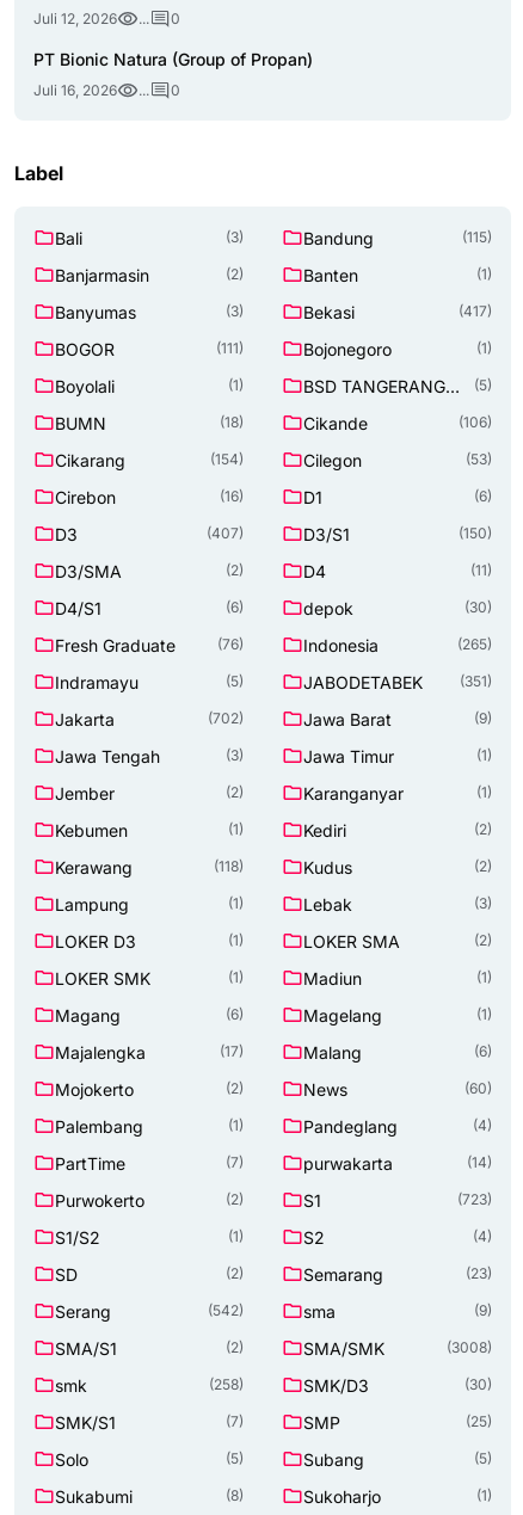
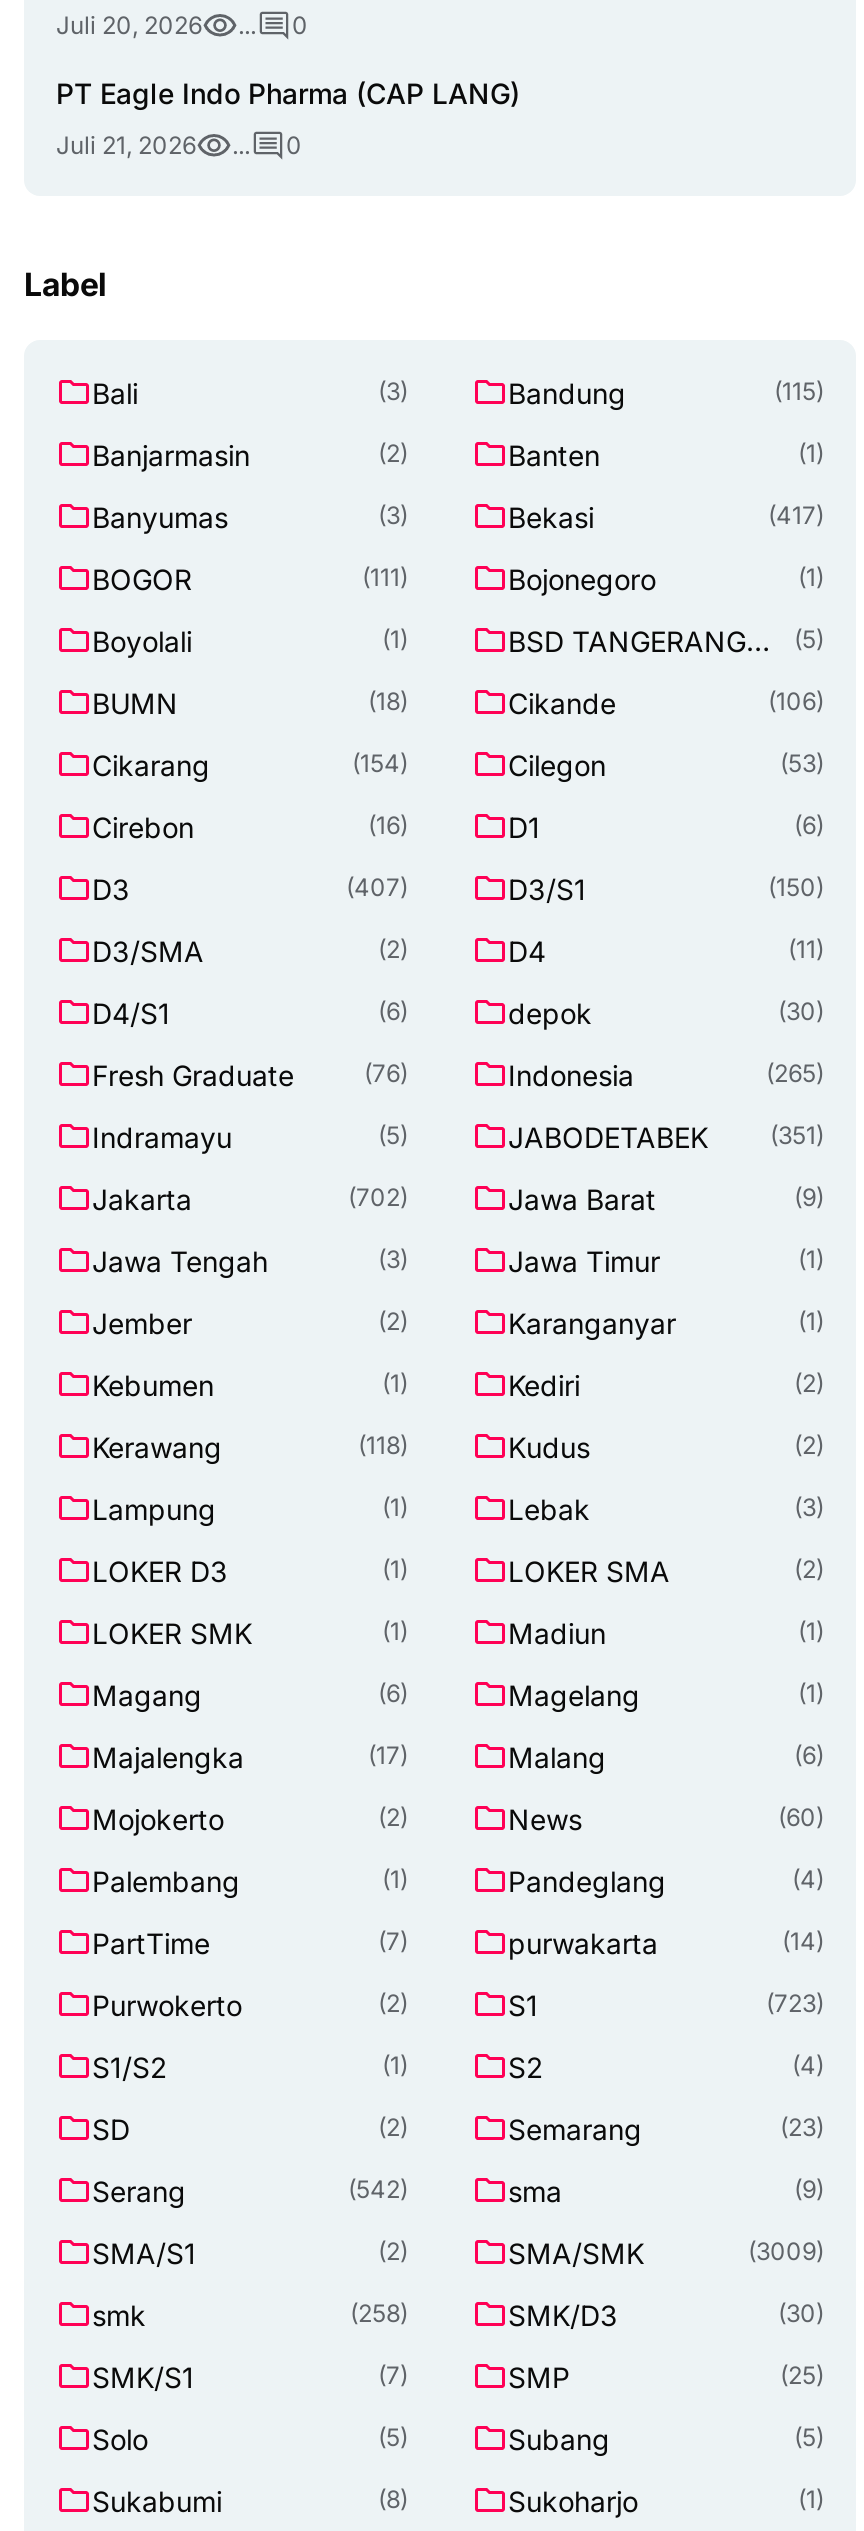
[33,9,117,27] Juli 12, 2026 -> [56,9,202,39] Juli 20, 2026
[33,49,313,69] PT Bionic Natura (Group of Propan) -> [56,75,520,109] PT Eagle Indo Pharma (CAP LANG)
[33,81,117,99] Juli 16, 2026 -> [56,129,196,159] Juli 21, 2026
[447,1339,492,1356] (3008) -> [748,2236,824,2266] (3009)

